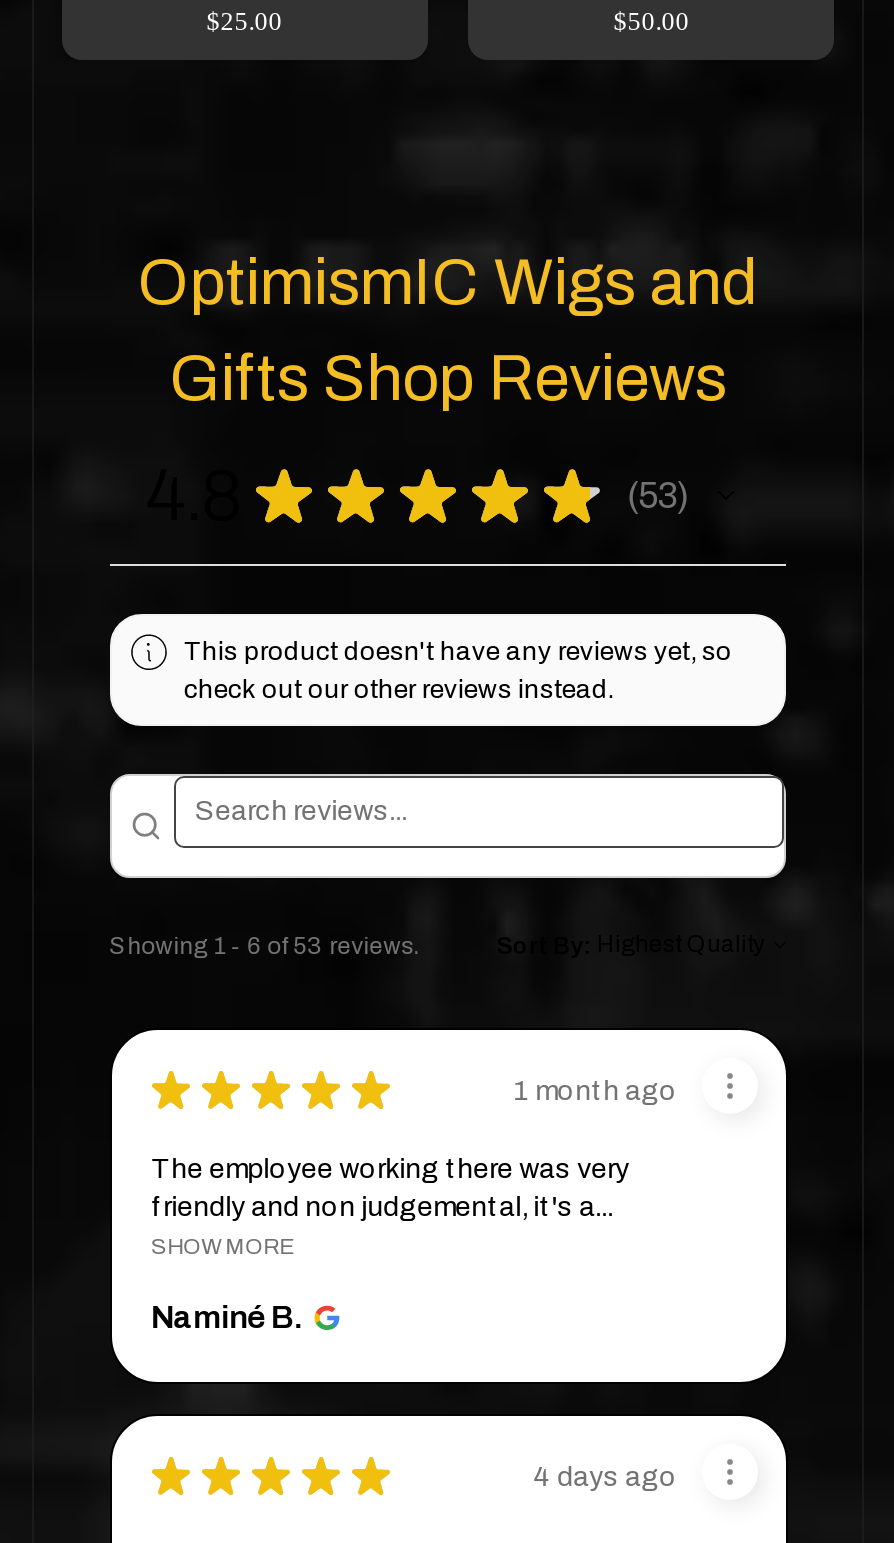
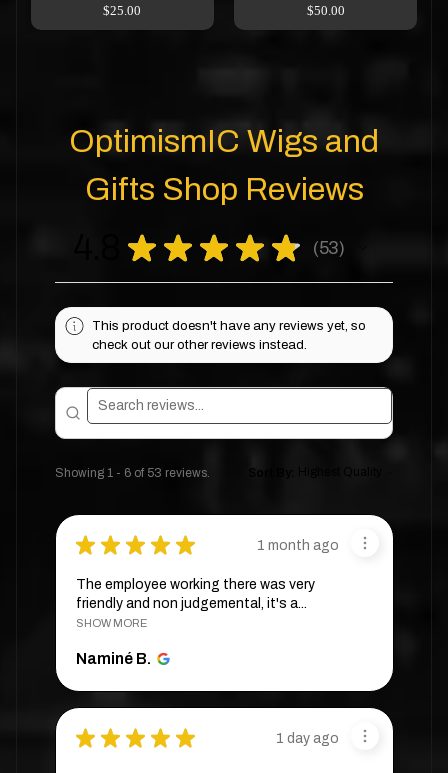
[533,1461,677,1491] 4 days ago -> [276,731,339,746] 1 day ago

